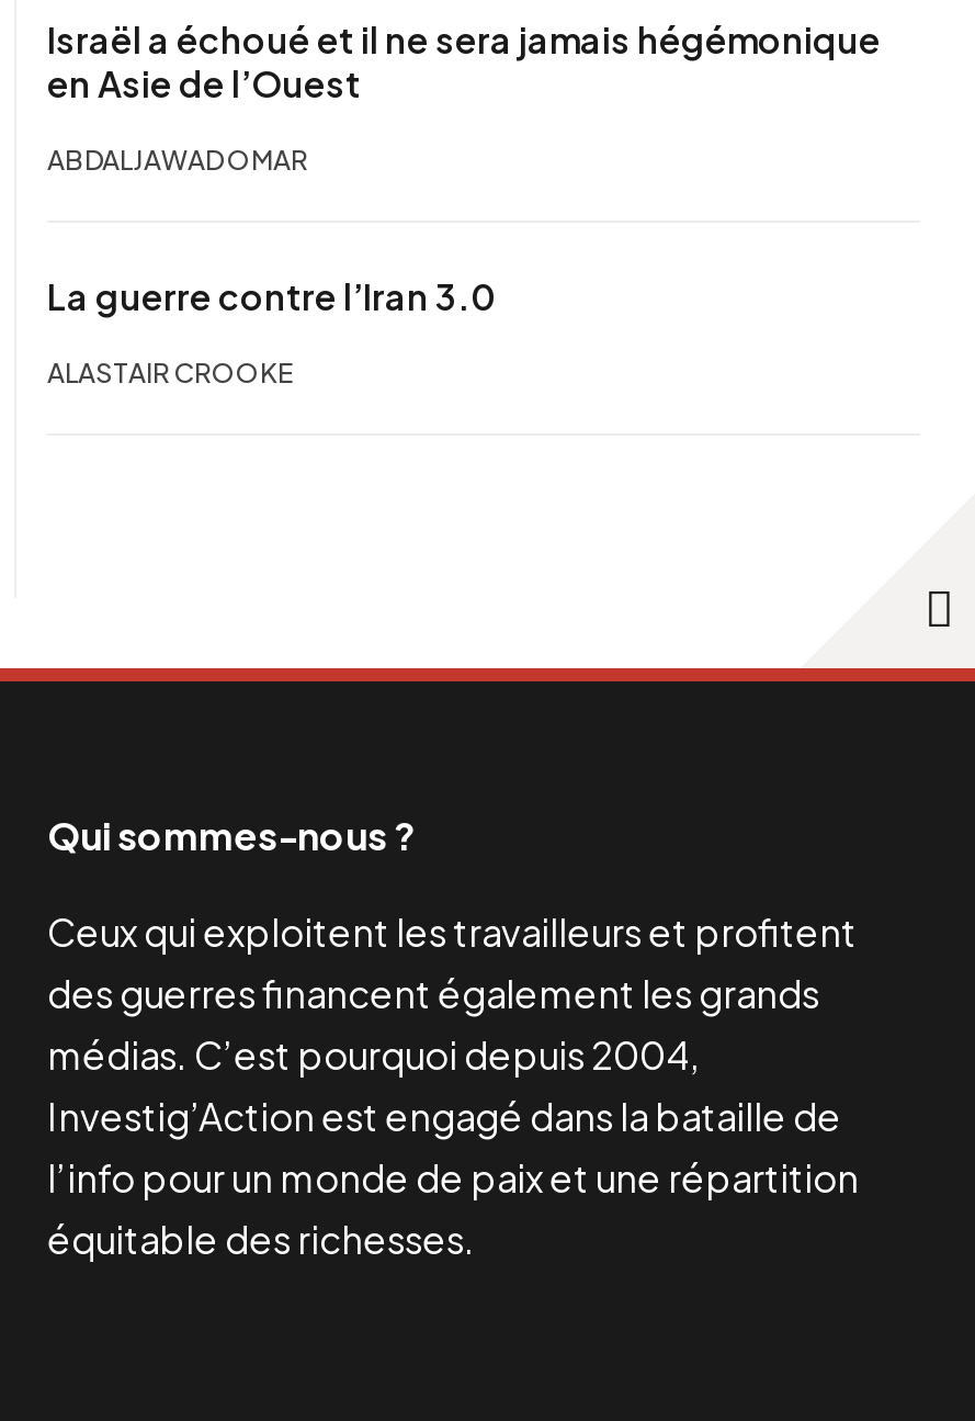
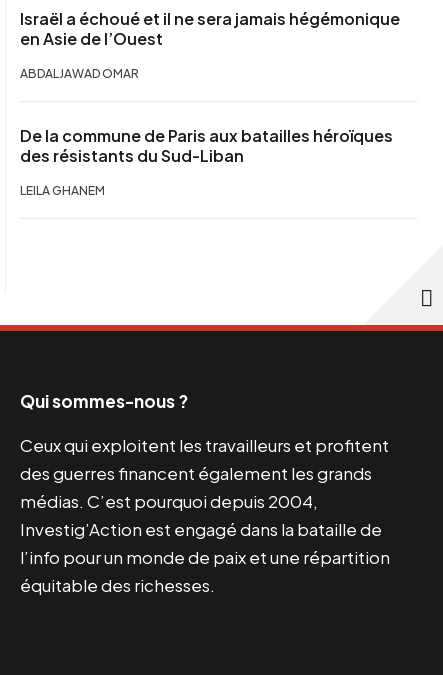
[47,274,497,320] La guerre contre l’Iran 3.0 -> [20,125,393,166] De la commune de Paris aux batailles héroïques | des résistants du Sud-Liban
[47,357,293,390] ALASTAIR CROOKE -> [20,183,105,198] LEILA GHANEM

